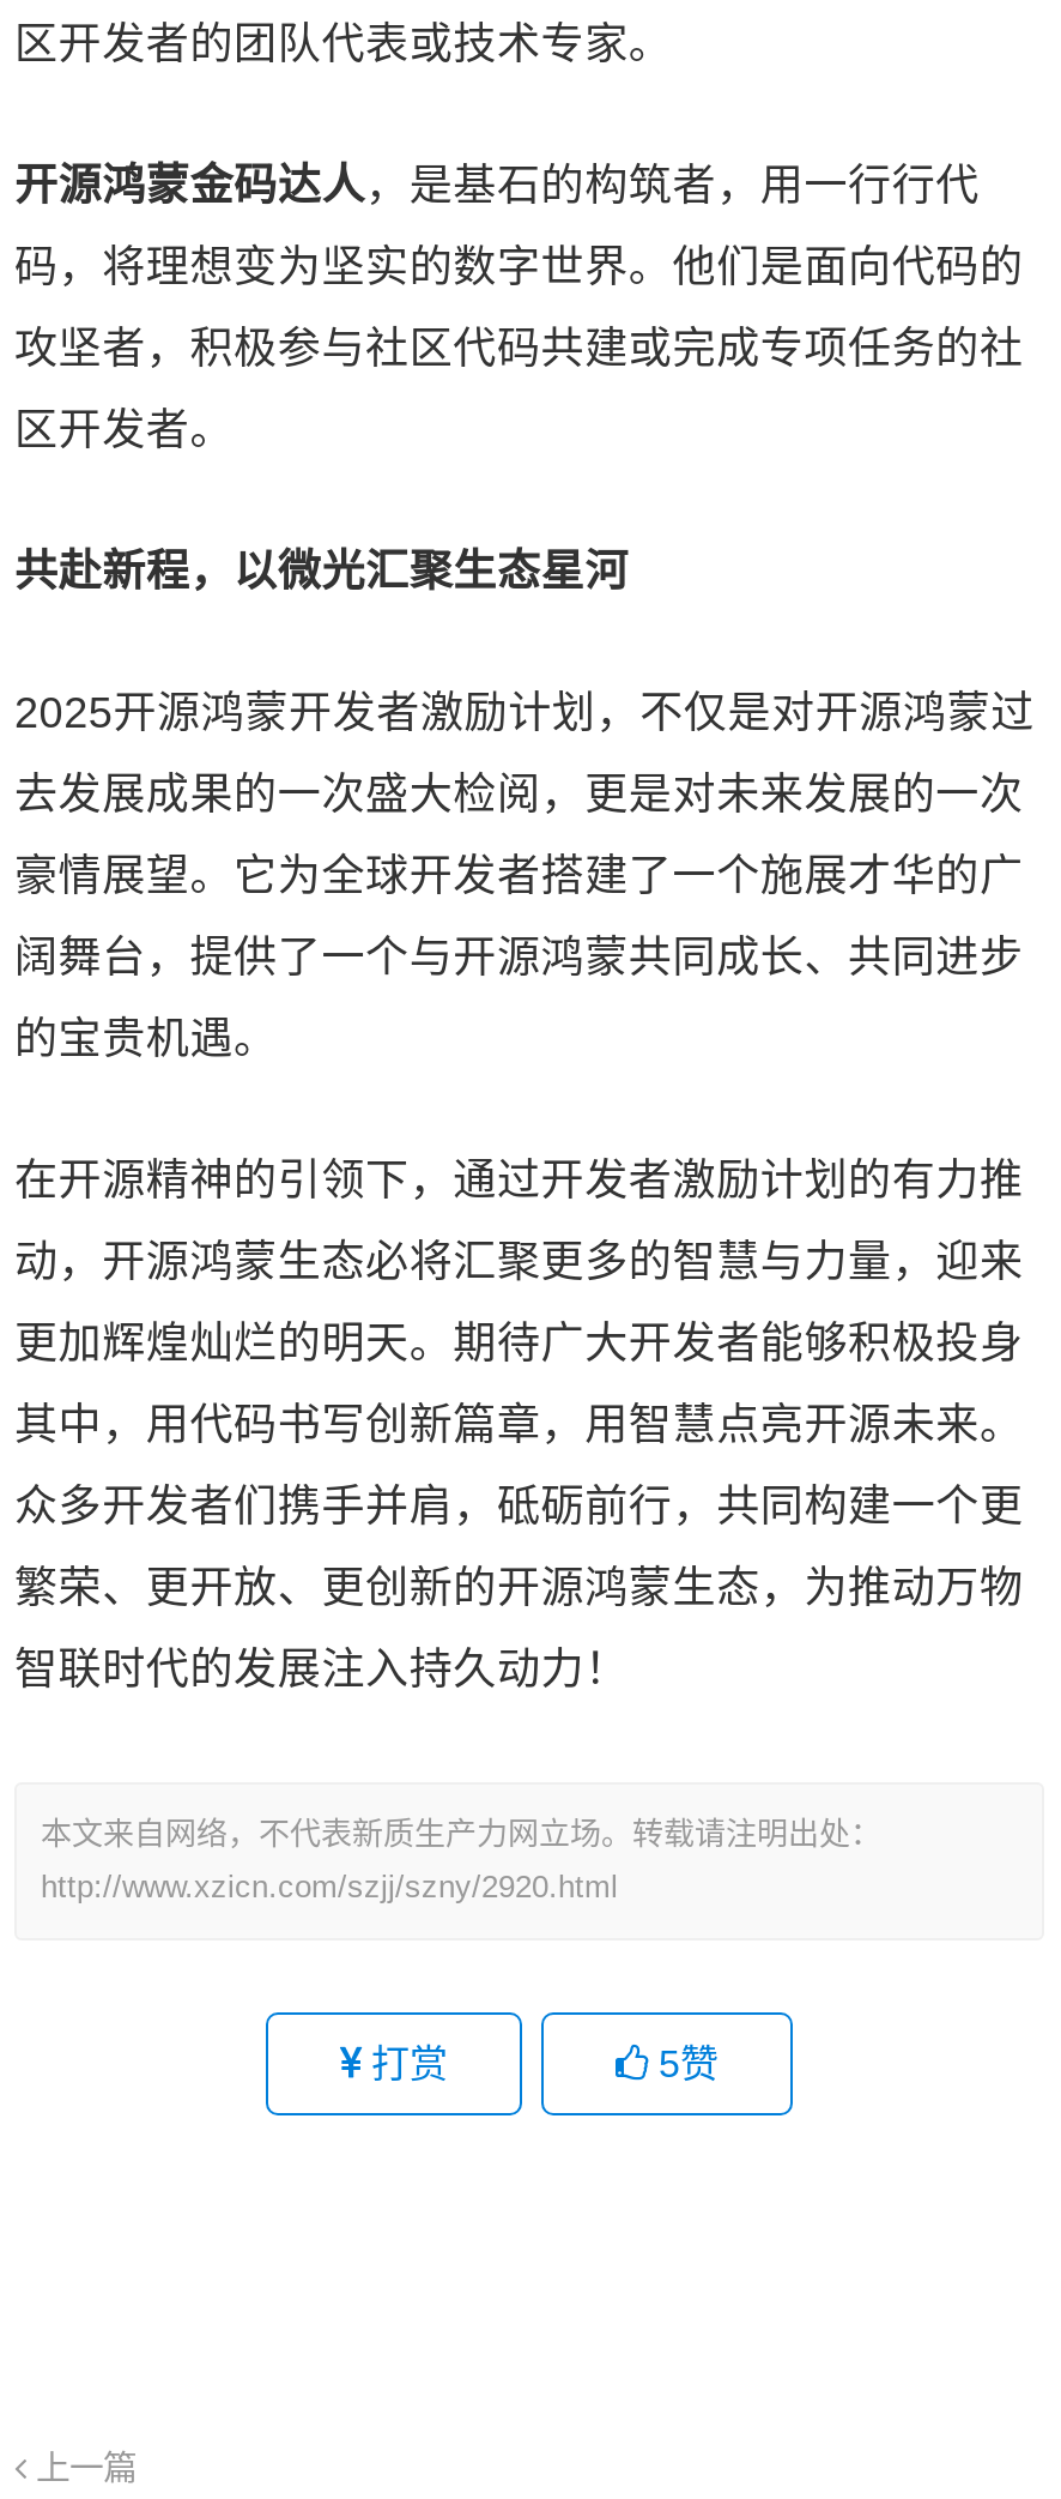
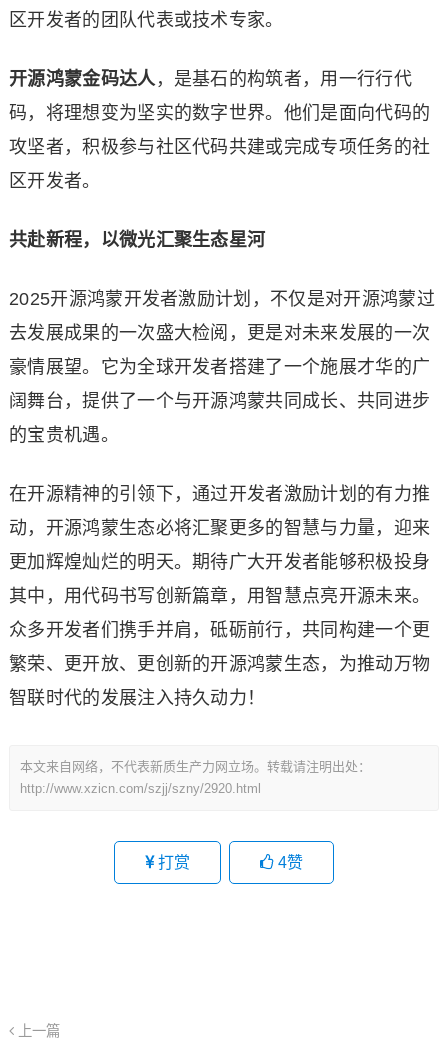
[659,2044,719,2084] 5赞 -> [278,854,303,871] 4赞

